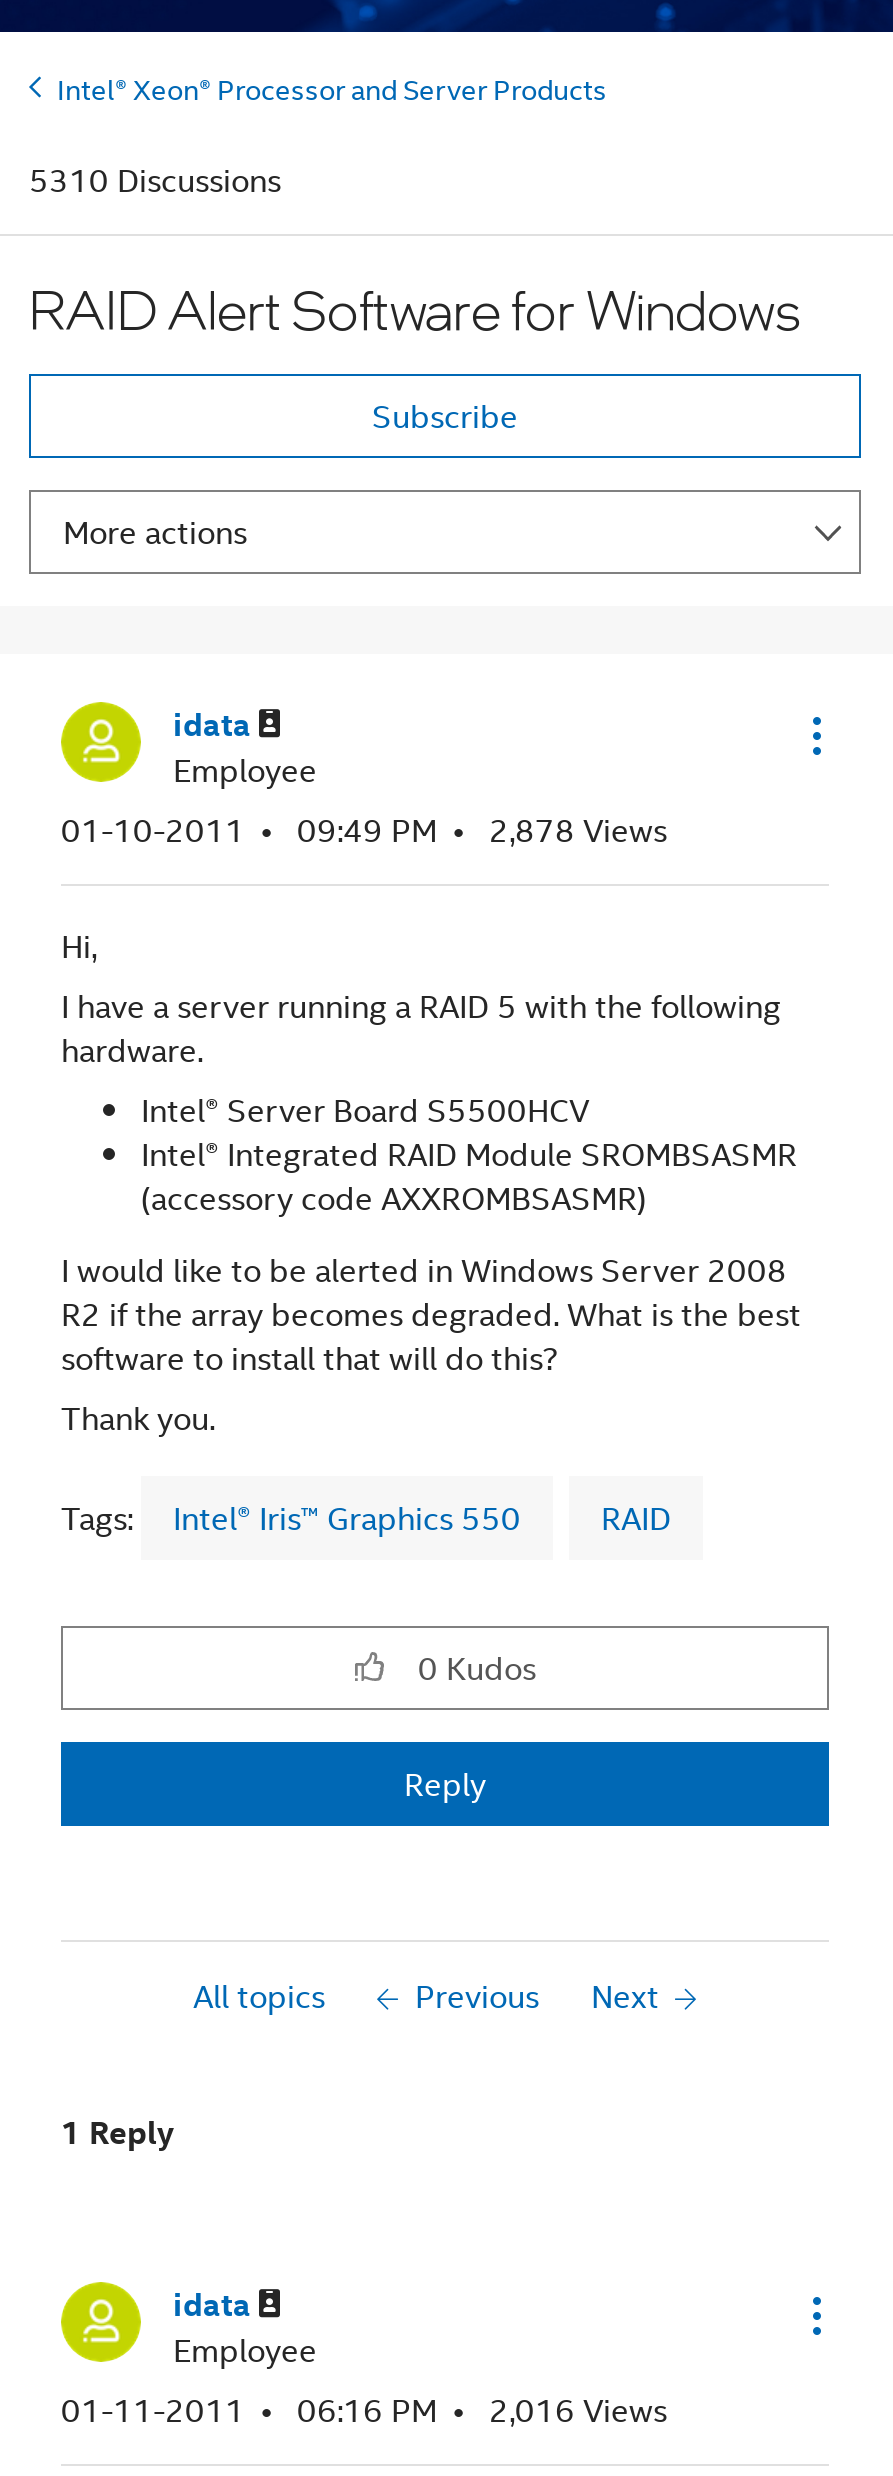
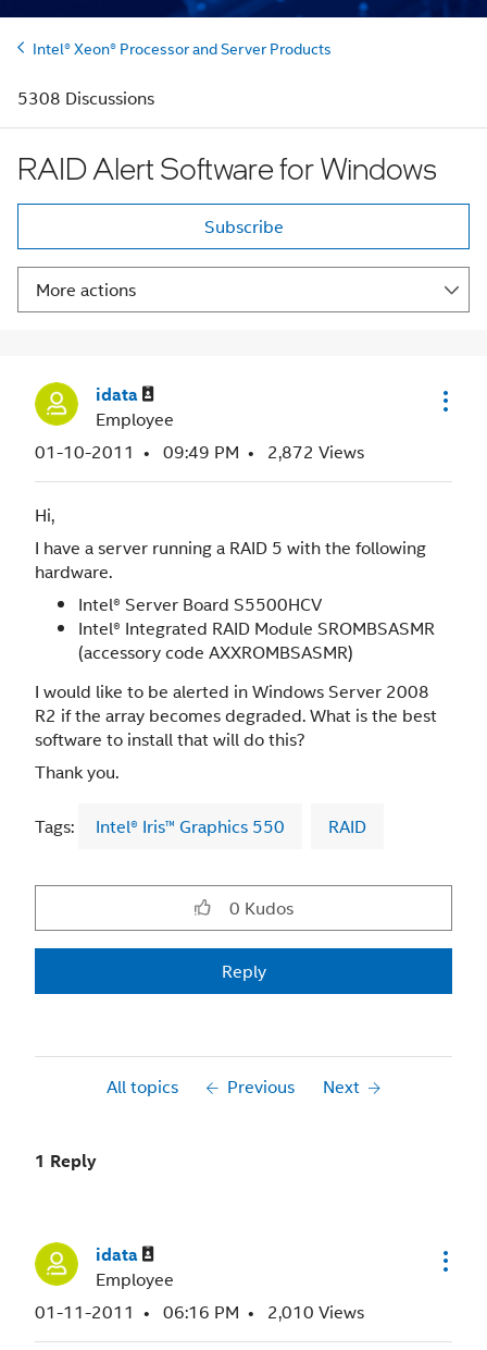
[29,156,281,202] 5310 Discussions -> [17,85,154,110] 5308 Discussions
[61,806,667,852] 01-10-2011 09:49 PM 2,878 Views -> [35,439,364,464] 01-10-2011 09:49 PM 2,872 Views
[61,2385,667,2431] 01-11-2011 06:16 PM 2,016 Views -> [35,1298,364,1323] 01-11-2011 06:16 PM 2,010 Views

